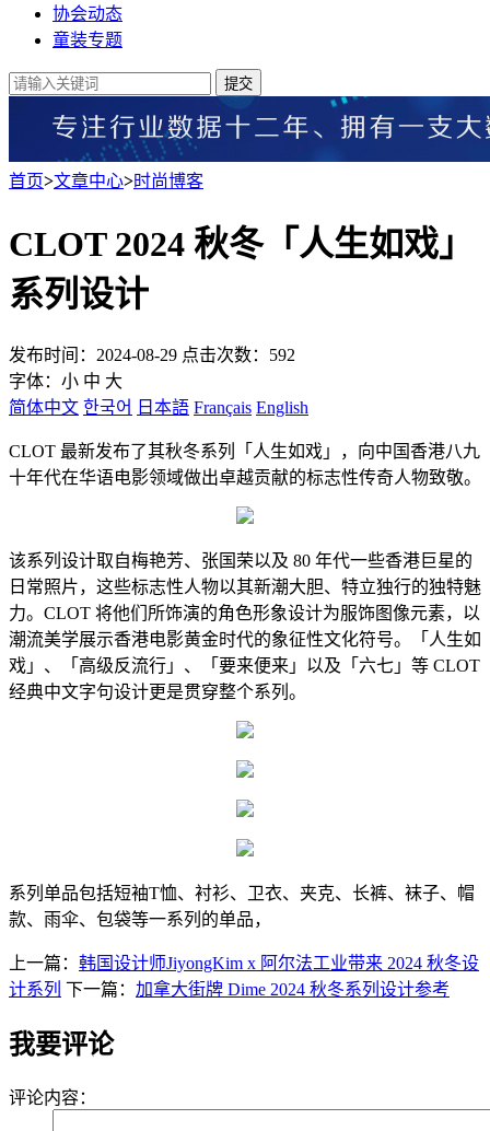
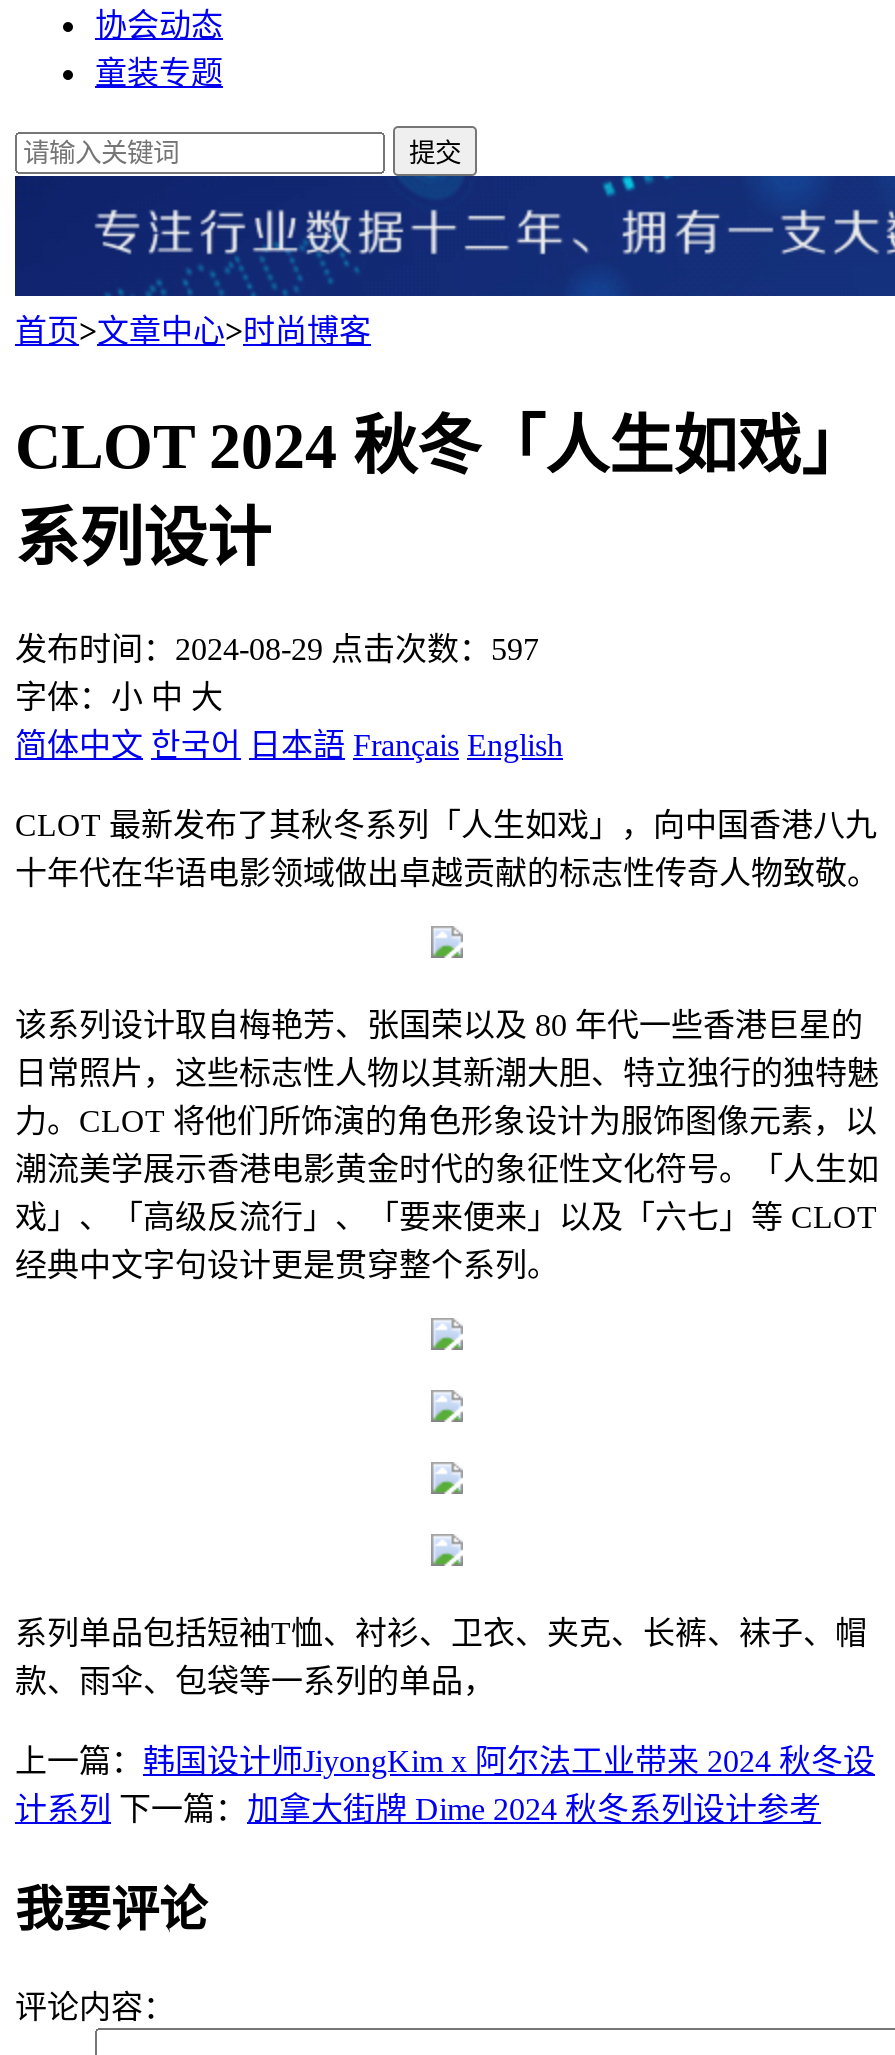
[9,346,295,364] 发布时间：2024-08-29 点击次数：592 -> [15,632,539,666] 发布时间：2024-08-29 点击次数：597

